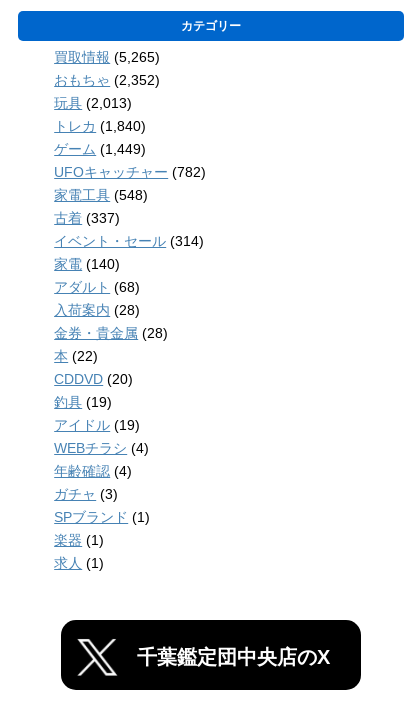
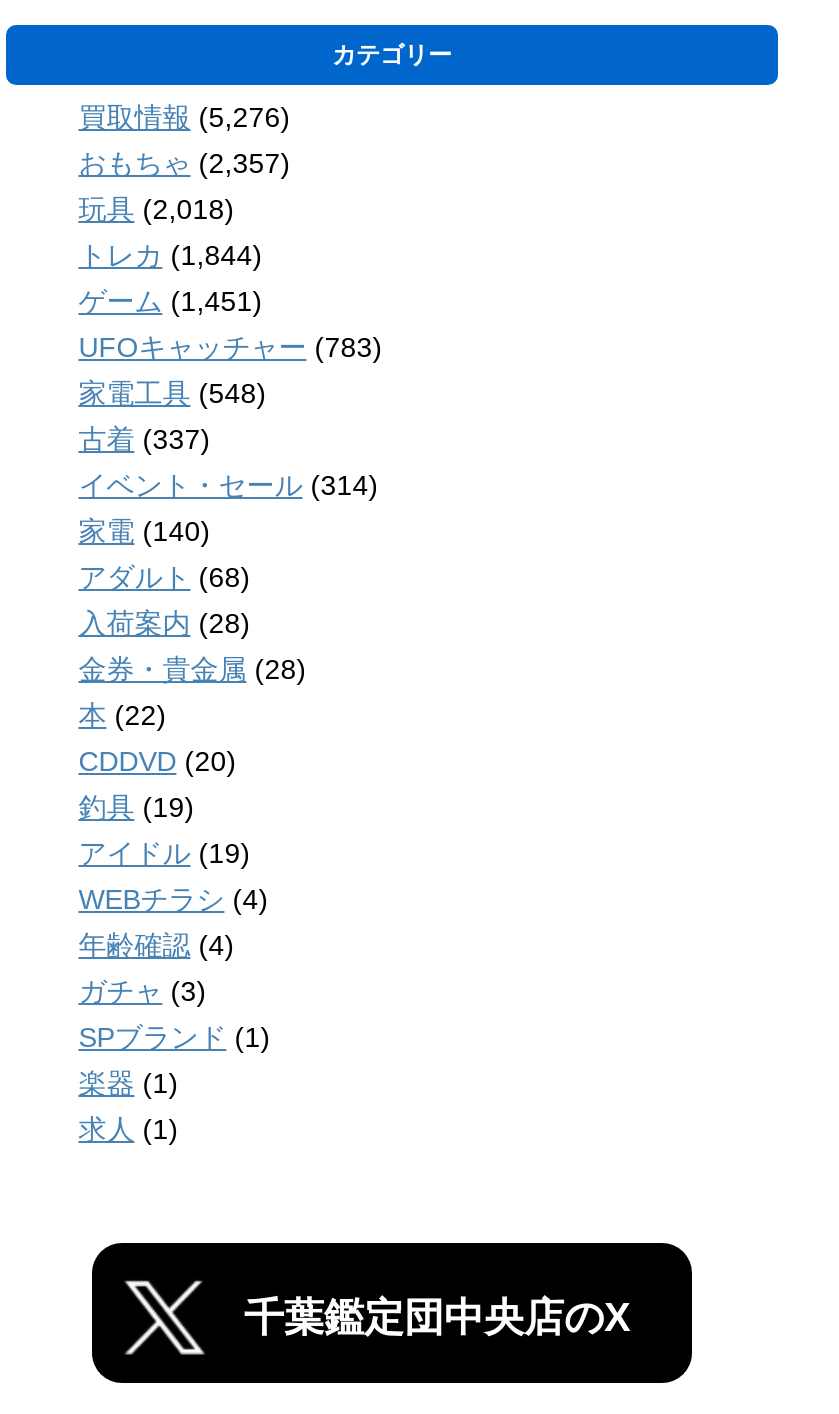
[54,49,160,65] 買取情報(5,265) -> [78,102,290,134] 買取情報(5,276)
[54,72,160,88] おもちゃ(2,352) -> [78,148,290,180] おもちゃ(2,357)
[54,95,132,111] 玩具(2,013) -> [78,194,234,226] 玩具(2,018)
[54,118,146,134] トレカ(1,840) -> [78,240,262,272] トレカ(1,844)
[54,141,146,157] ゲーム(1,449) -> [78,286,262,318] ゲーム(1,451)
[54,164,206,180] UFOキャッチャー(782) -> [78,332,382,364] UFOキャッチャー(783)

